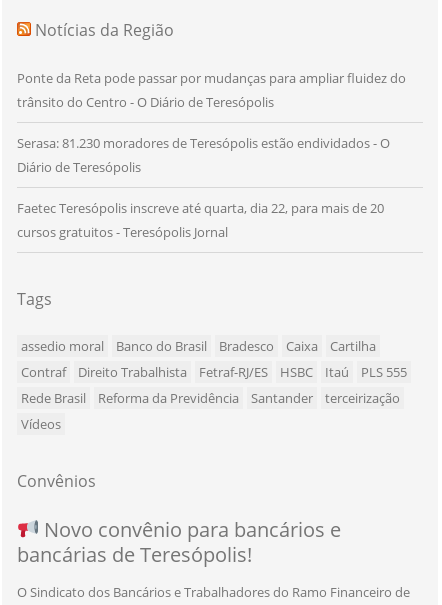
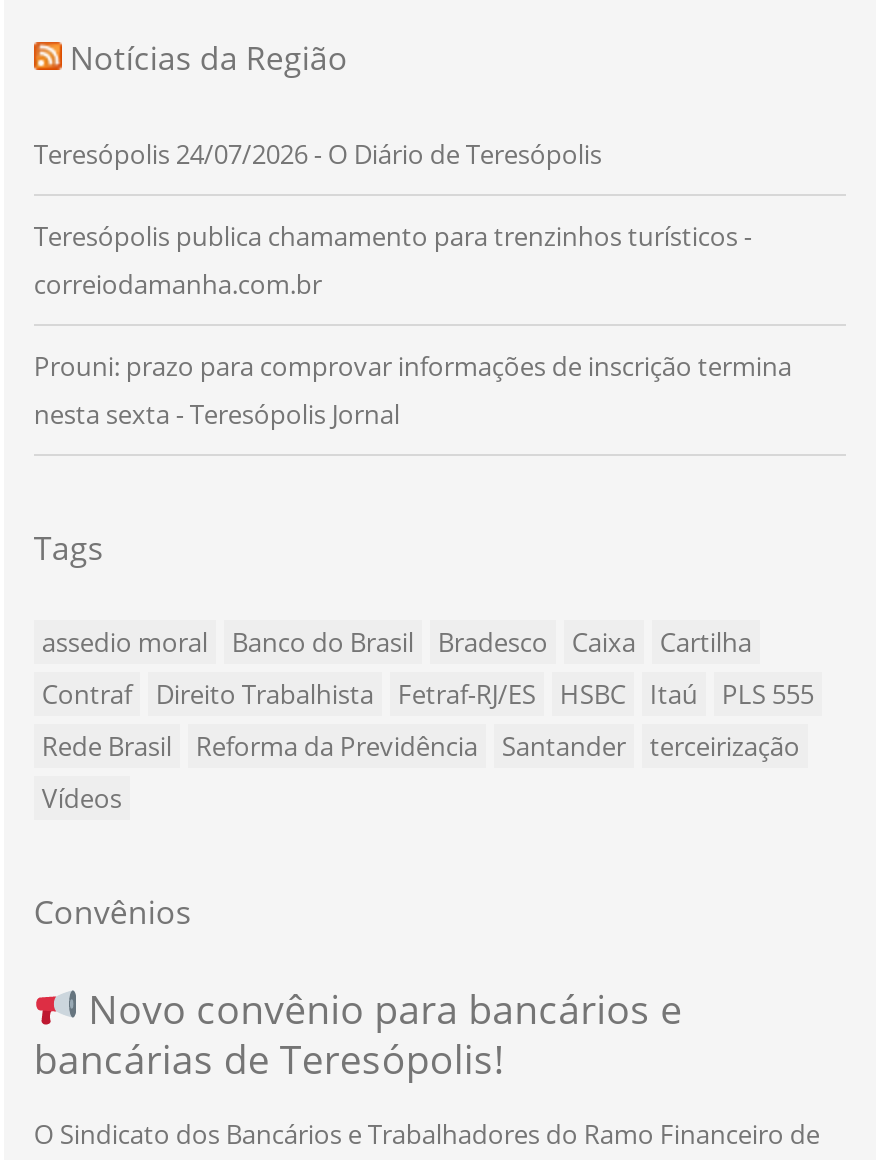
[17,68,406,110] Ponte da Reta pode passar por mudanças para ampliar fluidez do | trânsito do Centro - O Diário de Teresópolis -> [34,135,602,171] Teresópolis 24/07/2026 - O Diário de Teresópolis
[17,133,390,175] Serasa: 81.230 moradores de Teresópolis estão endividados - O | Diário de Teresópolis -> [34,217,752,301] Teresópolis publica chamamento para trenzinhos turísticos - | correiodamanha.com.br
[17,198,384,240] Faetec Teresópolis inscreve até quarta, dia 22, para mais de 20 | cursos gratuitos - Teresópolis Jornal -> [34,347,792,431] Prouni: prazo para comprovar informações de inscrição termina | nesta sexta - Teresópolis Jornal

